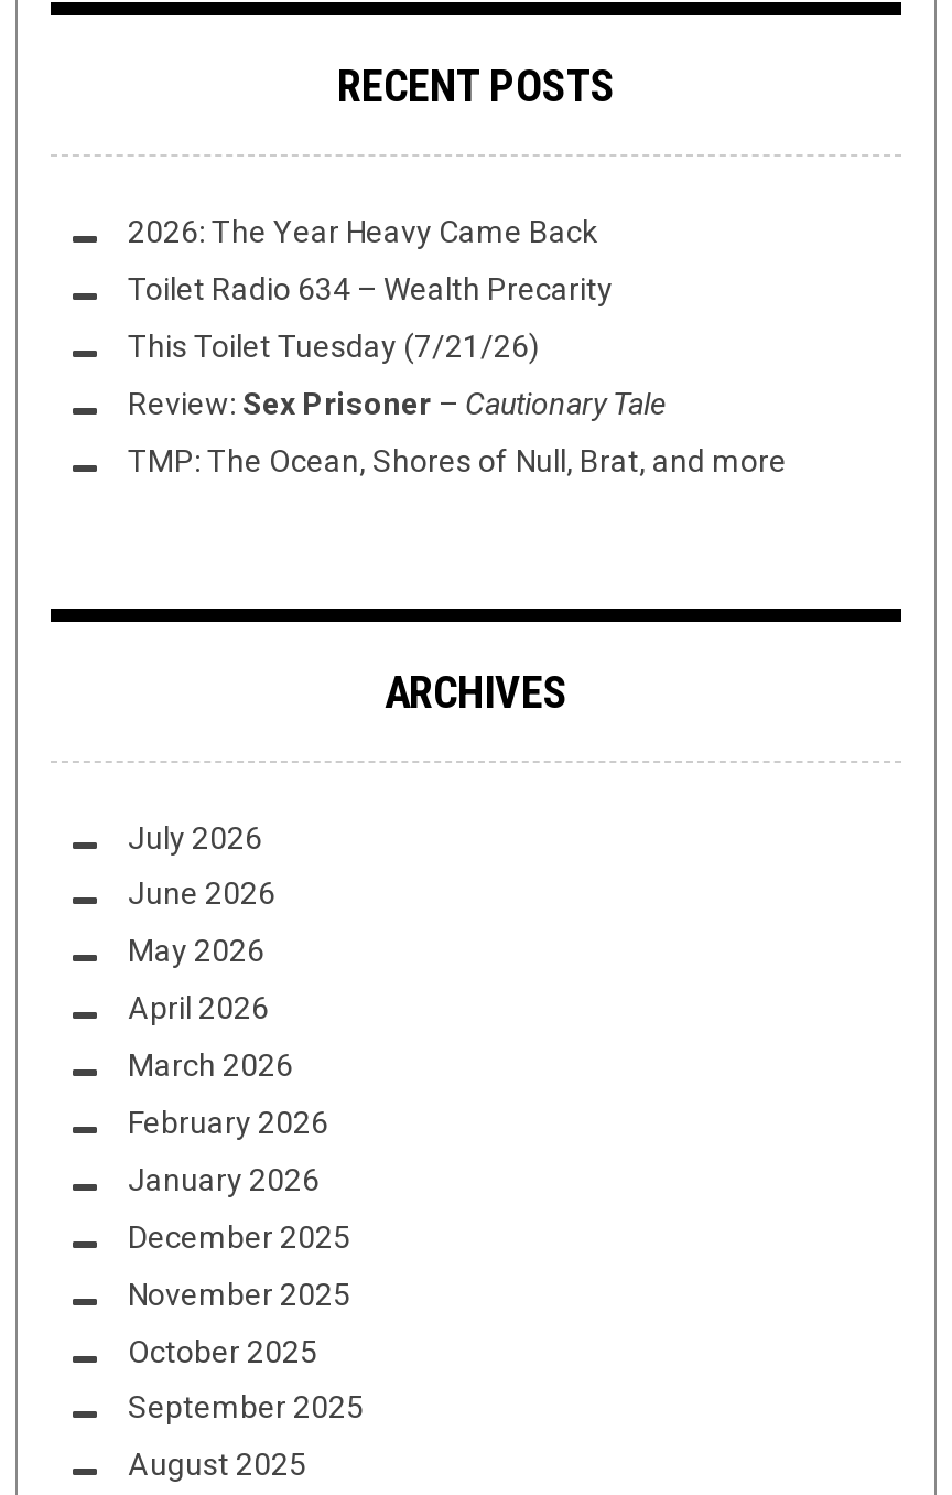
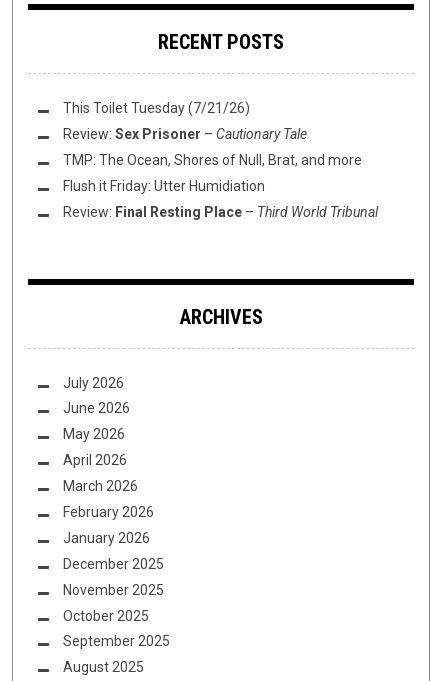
[128,214,613,306] 2026: The Year Heavy Came Back | Toilet Radio 634 – Wealth Precarity -> none
moved [128,328,787,477] -> [63,100,362,168]: This Toilet Tuesday (7/21/26) | Review: Sex Prisoner – Cautionary Tale | TMP: The Ocean, Shores of Null, Brat, and more
none -> [63,178,378,219] Flush it Friday: Utter Humidiation | Review: Final Resting Place – Third World Tribunal

